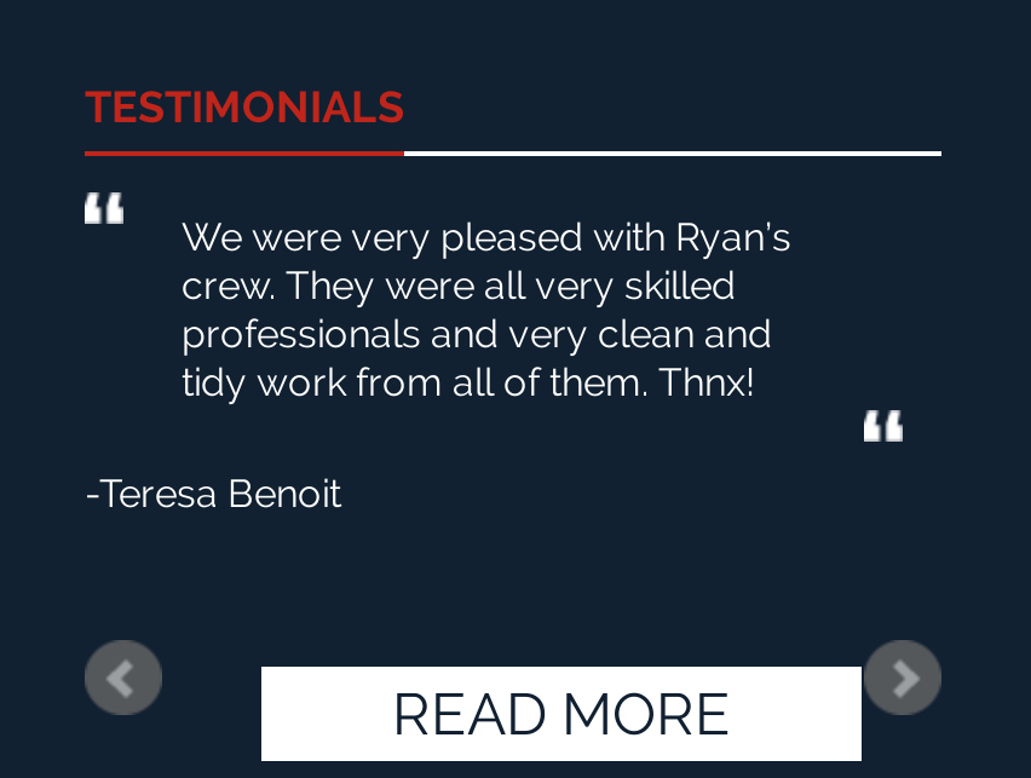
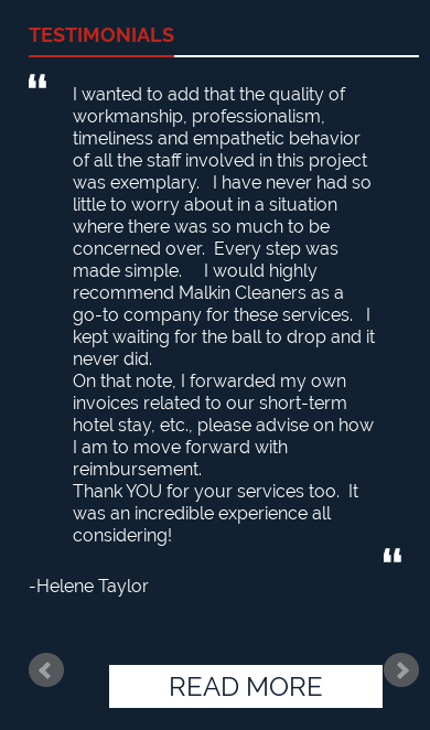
[182,215,791,406] We were very pleased with Ryan’s | crew. They were all very skilled | professionals and very clean and | tidy work from all of them. Thnx! -> [73,84,375,546] I wanted to add that the quality of | workmanship, professionalism, | timeliness and empathetic behavior | of all the staff involved in this project | was exemplary. I have never had so | little to worry about in a situation | where there was so much to be | concerned over. Every step was | made simple. I would highly | recommend Malkin Cleaners as a | go-to company for these services. I | kept waiting for the ball to drop and it | never did. | On that note, I forwarded my own | invoices related to our short-term | hotel stay, etc., please advise on how | I am to move forward with | reimbursement. | Thank YOU for your services too. It | was an incredible experience all | considering!
[99,472,341,518] Teresa Benoit -> [36,576,149,597] Helene Taylor

